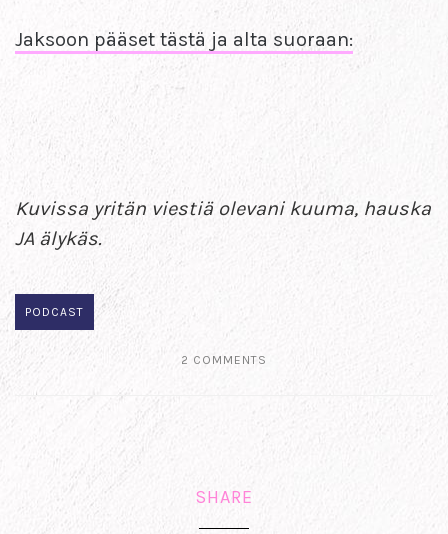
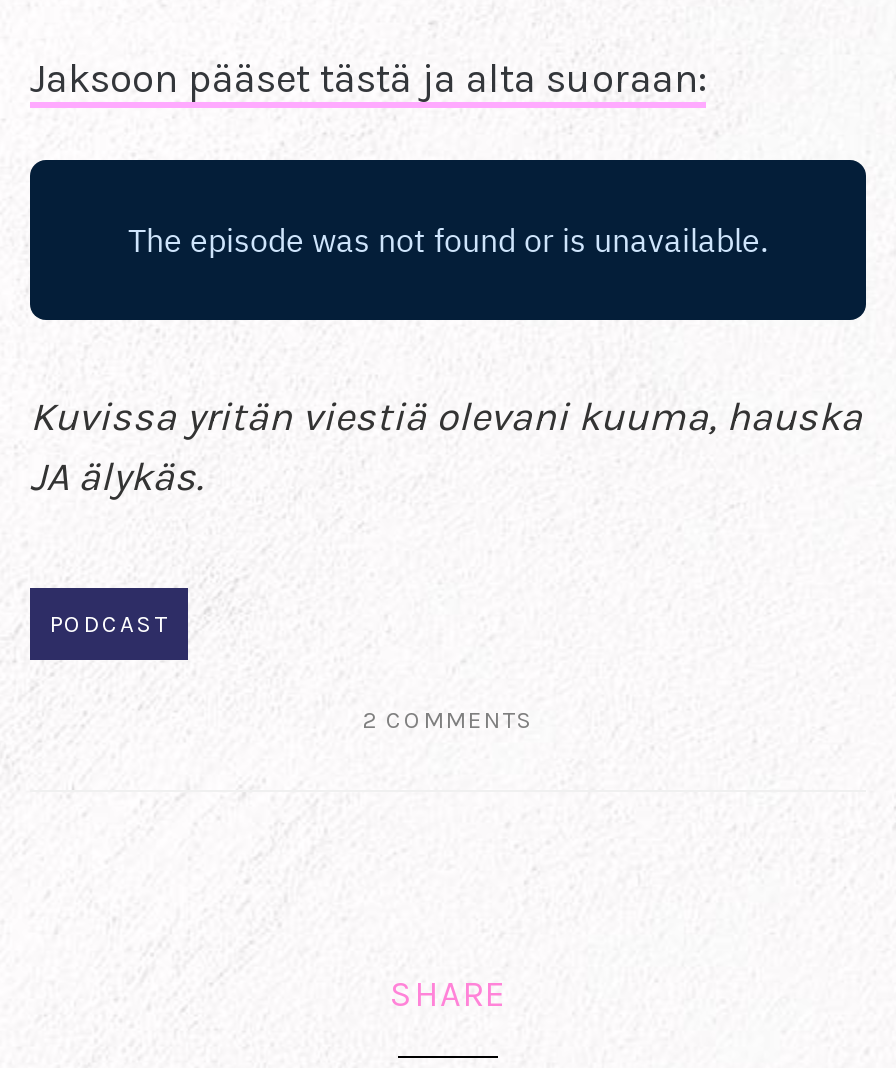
none -> [28,158,868,322] [image]

